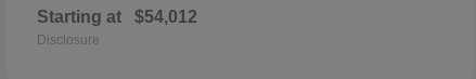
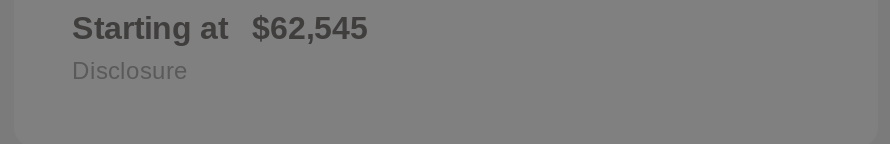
[37,7,197,26] Starting at $54,012 -> [72,11,368,45] Starting at $62,545

